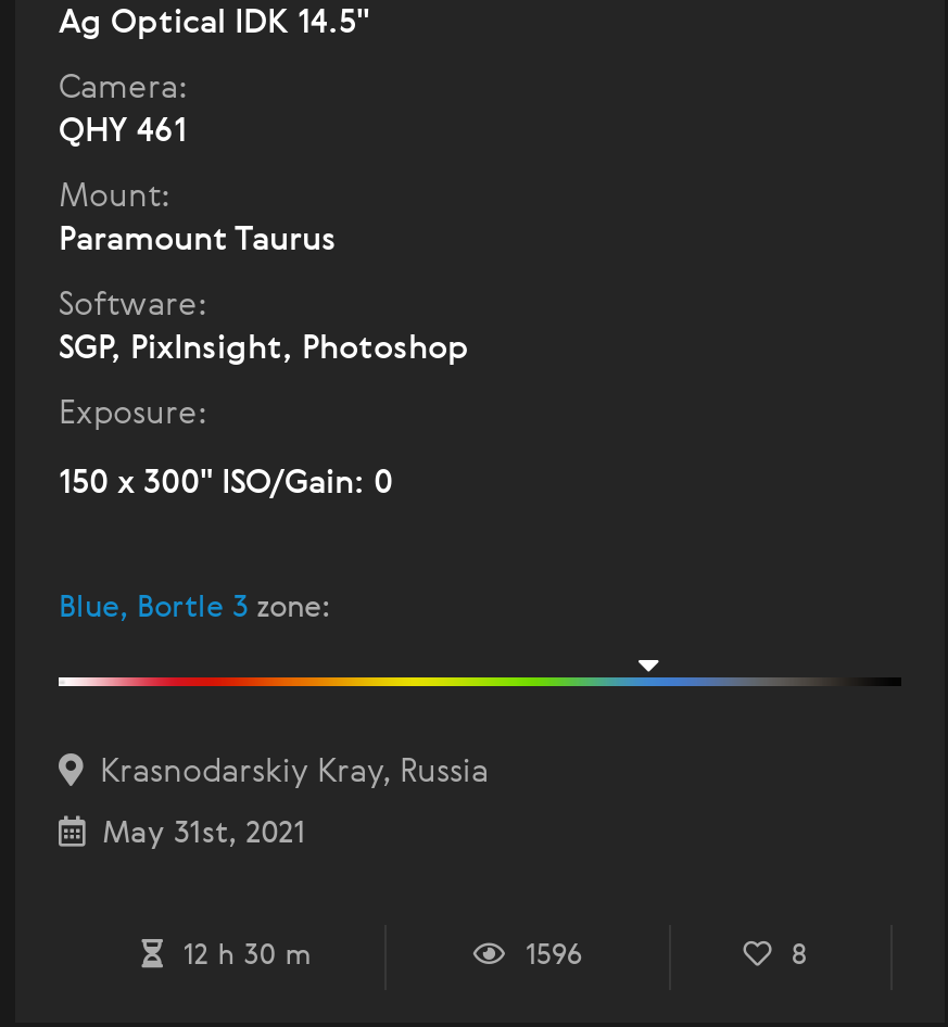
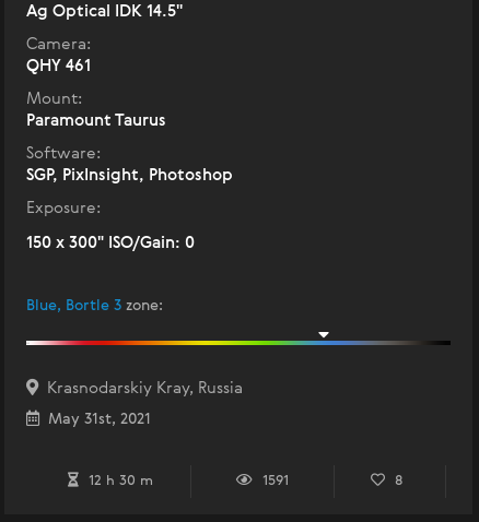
[517,941,582,969] 1596 -> [258,473,289,488] 1591

